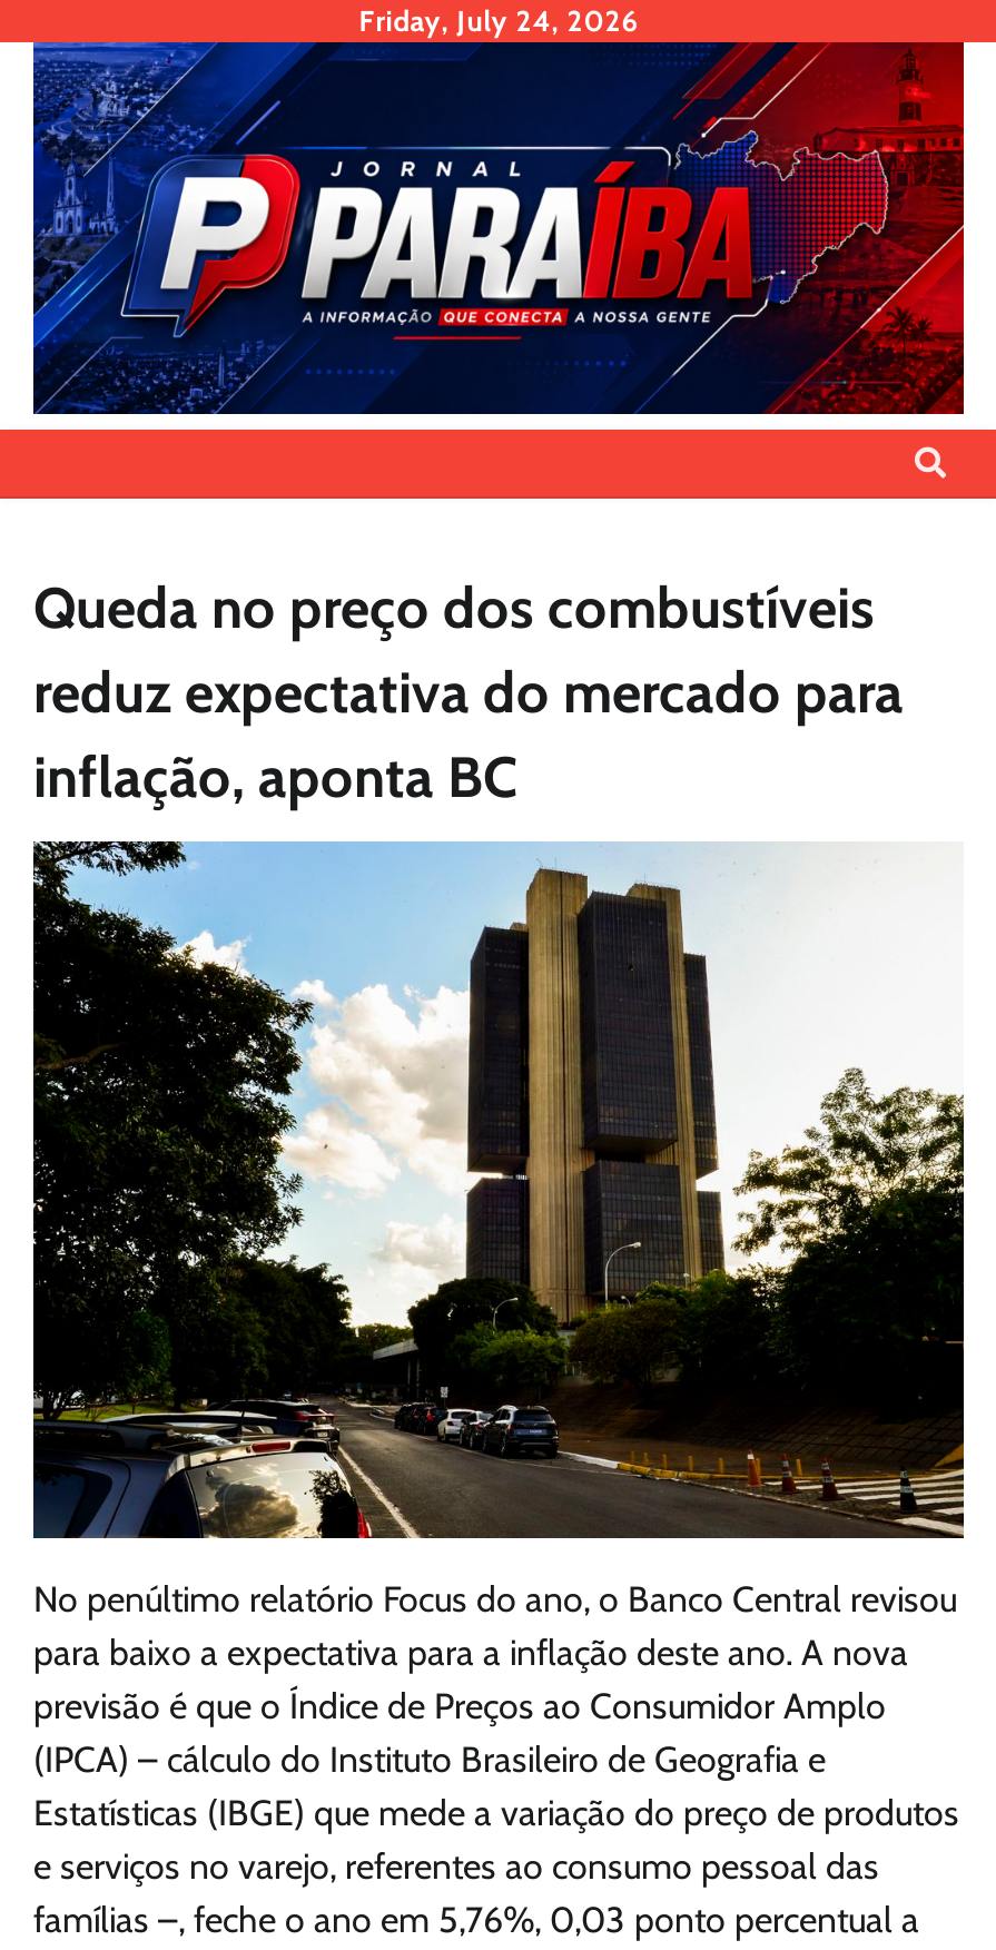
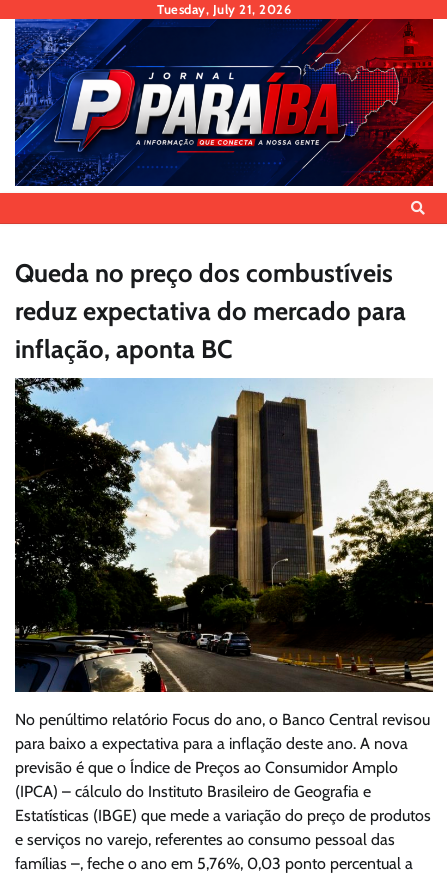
[359,4,638,38] Friday, July 24, 2026 -> [157,2,291,17] Tuesday, July 21, 2026

